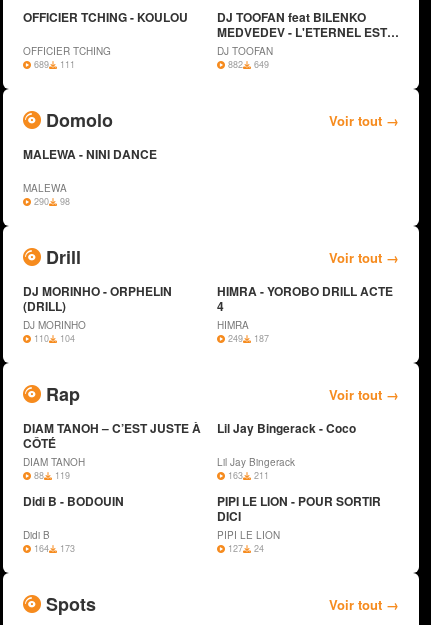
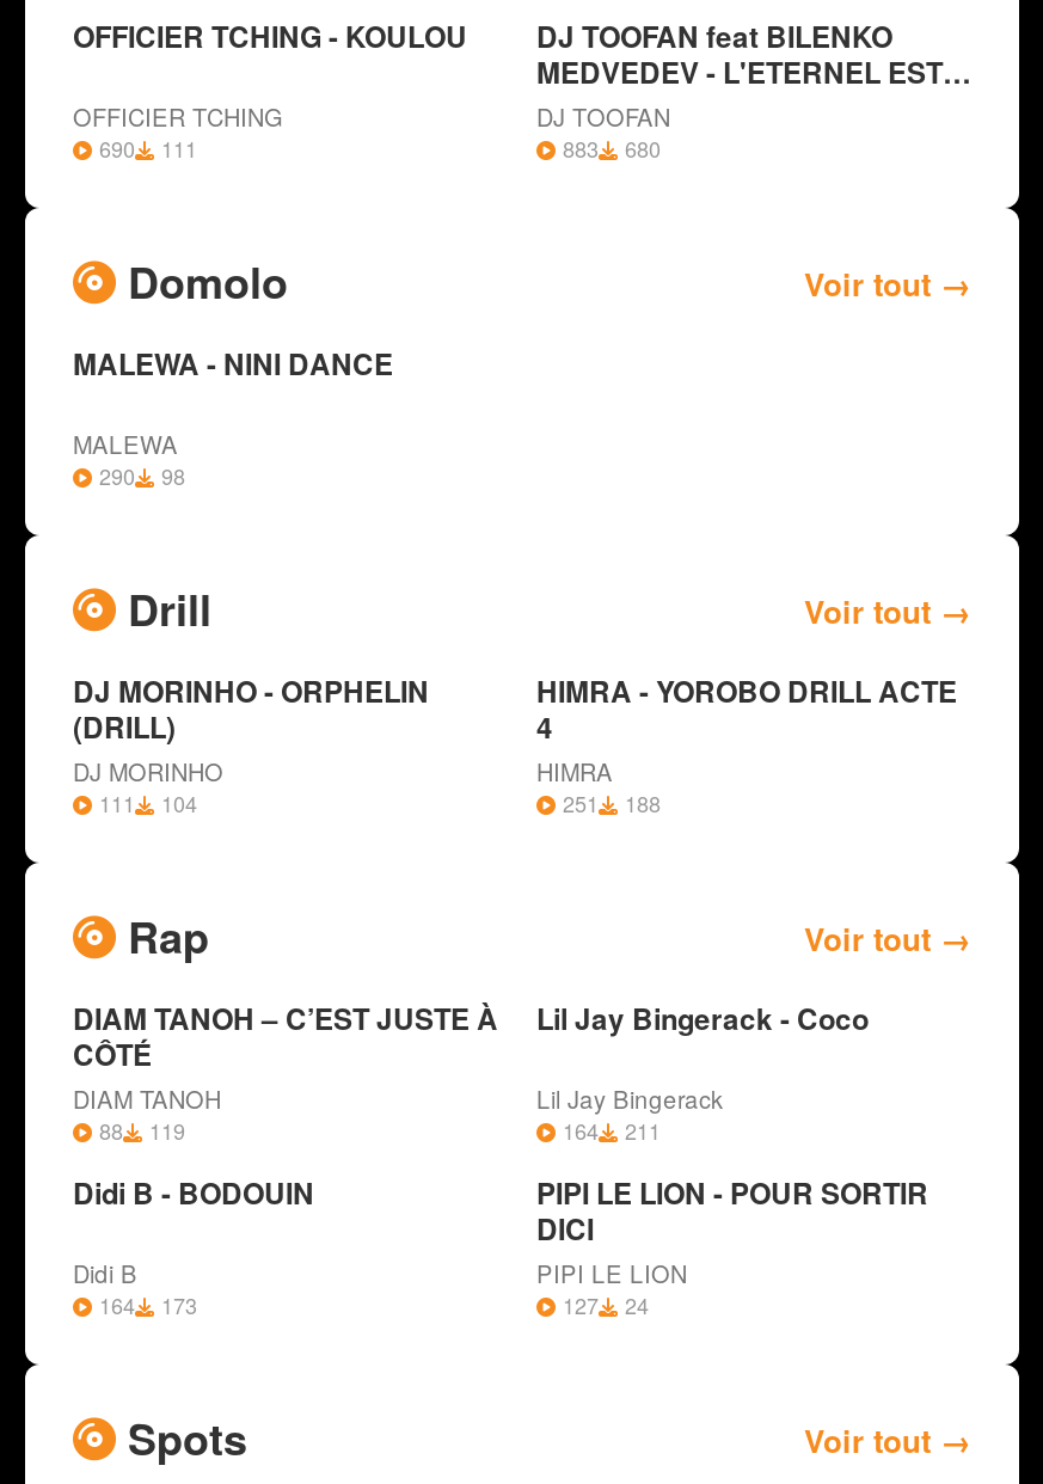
[31,58,75,71] 689 111 -> [92,134,197,165] 690 111
[225,58,243,71] 882 -> [556,134,599,165] 883
[251,58,269,71] 649 -> [618,134,661,165] 680
[31,332,75,345] 110 104 -> [92,789,197,820] 111 104
[225,332,243,345] 249 -> [556,789,599,820] 251
[251,332,269,345] 187 -> [618,789,661,820] 188
[225,469,269,482] 163 211 -> [556,1116,661,1147] 164 211

